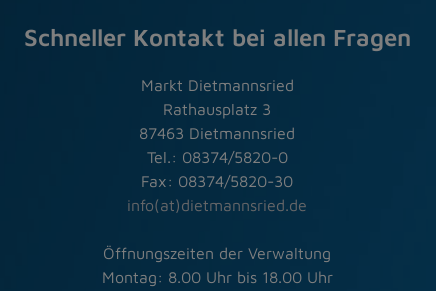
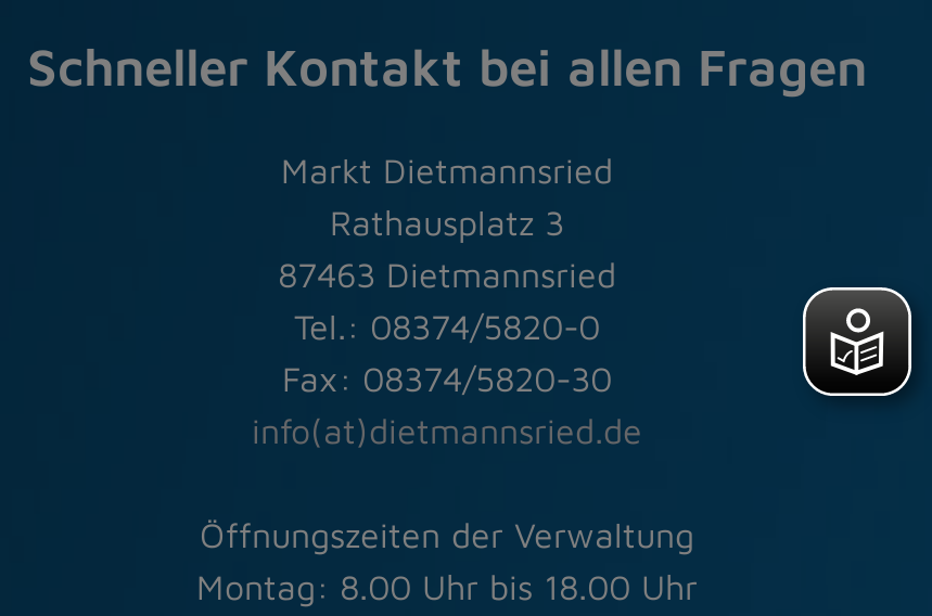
none -> [801,284,920,406] [image]

